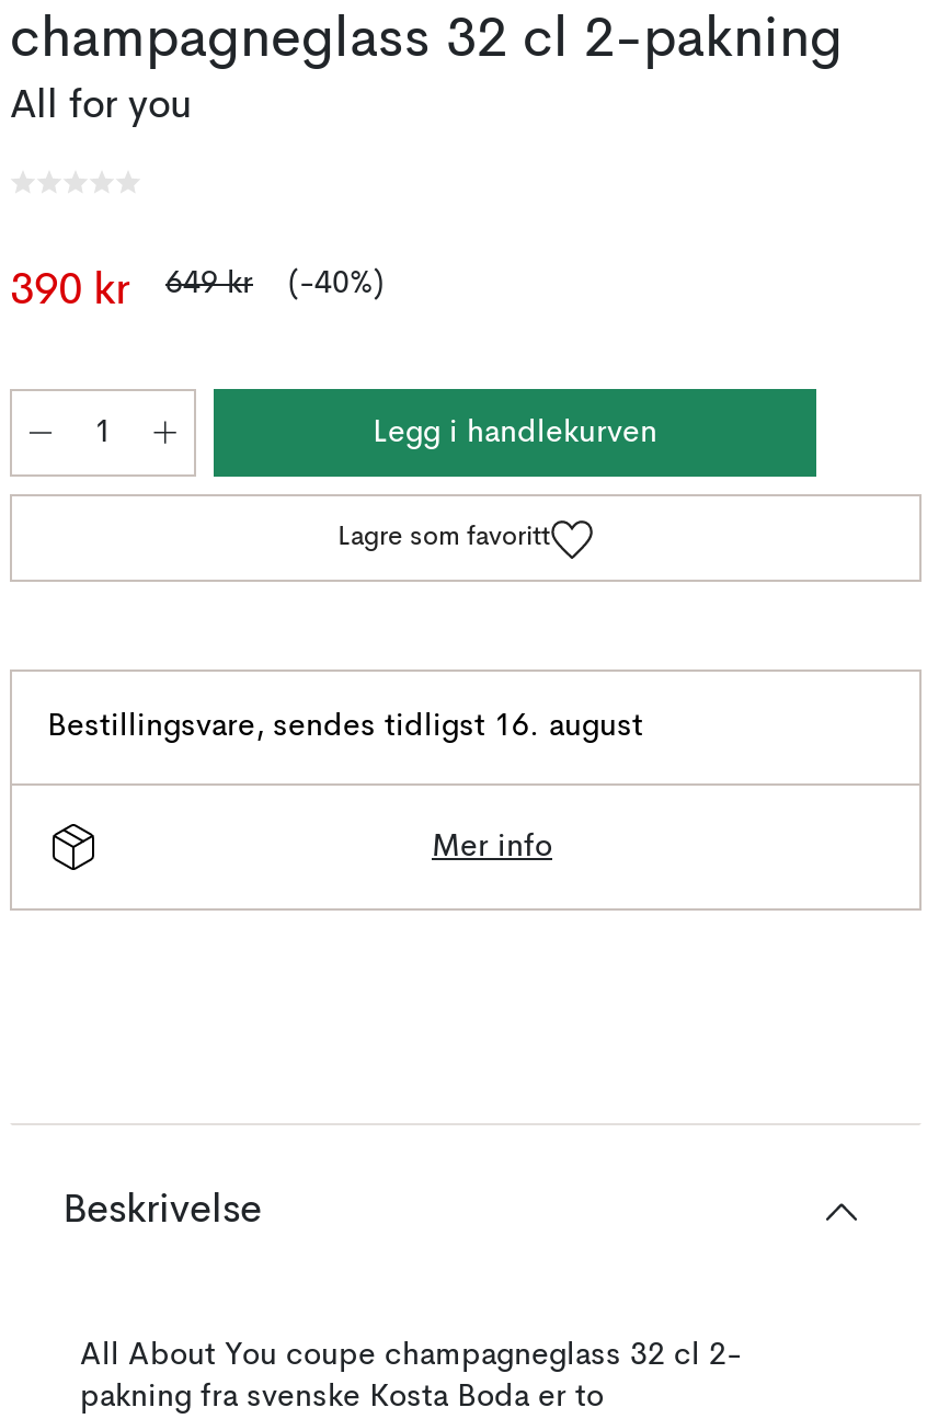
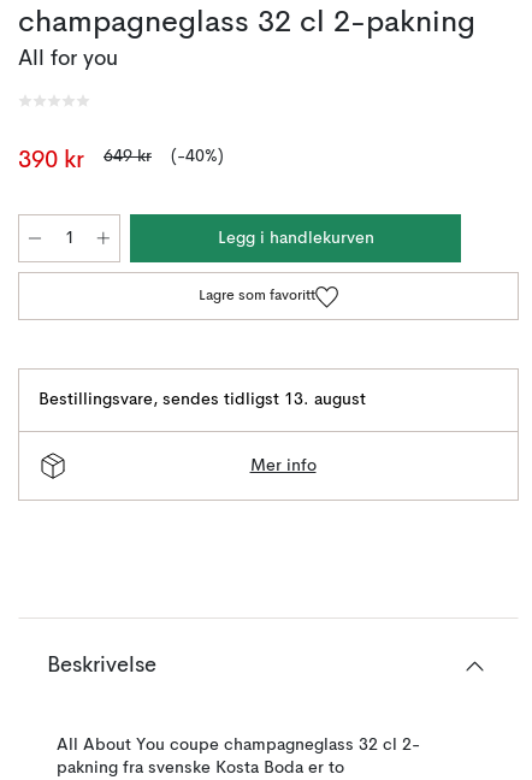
[47,711,643,742] Bestillingsvare, sendes tidligst 16. august -> [39,391,366,408] Bestillingsvare, sendes tidligst 13. august

